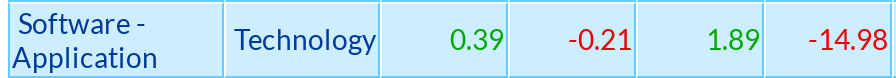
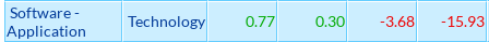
[444,22,504,56] 0.39 -> [242,12,275,30] 0.77
[562,22,632,56] -0.21 -> [312,12,345,30] 0.30
[700,22,760,56] 1.89 -> [377,12,415,30] -3.68
[802,22,888,56] -14.98 -> [438,12,485,30] -15.93

